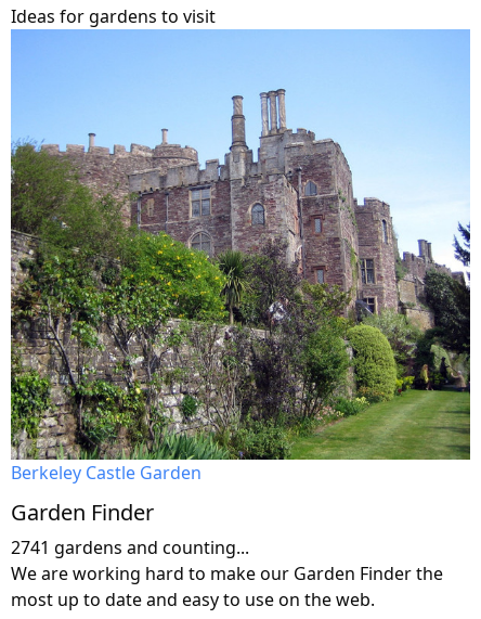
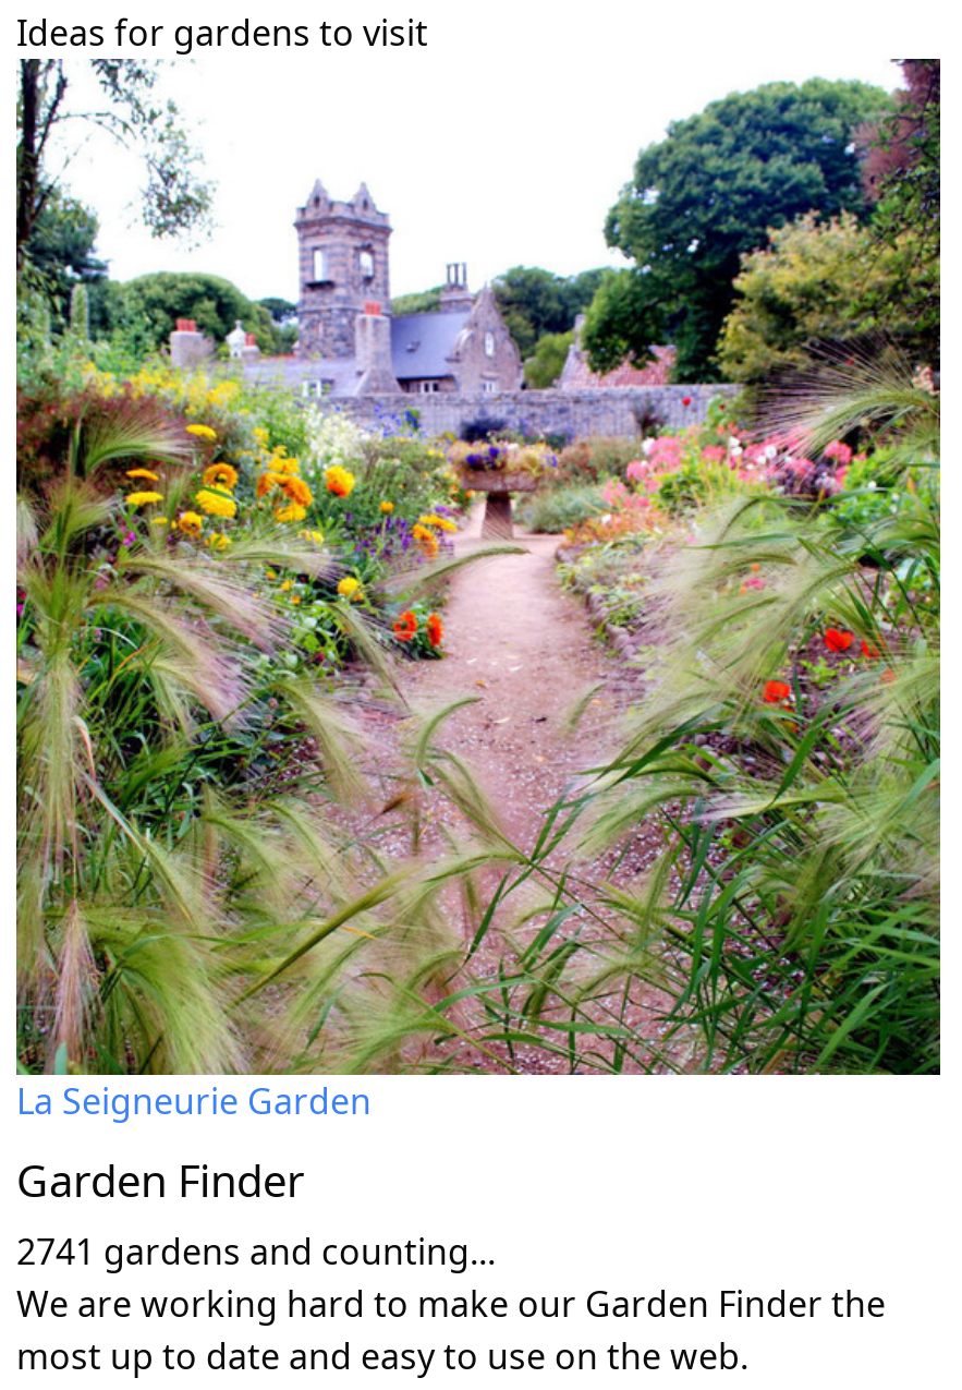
[11,28,471,485] [image] | Berkeley Castle Garden -> [14,57,942,1125] [image] | La Seigneurie Garden

